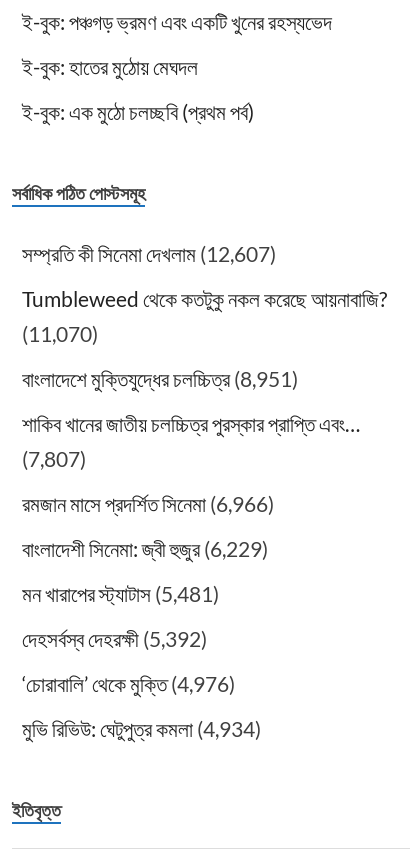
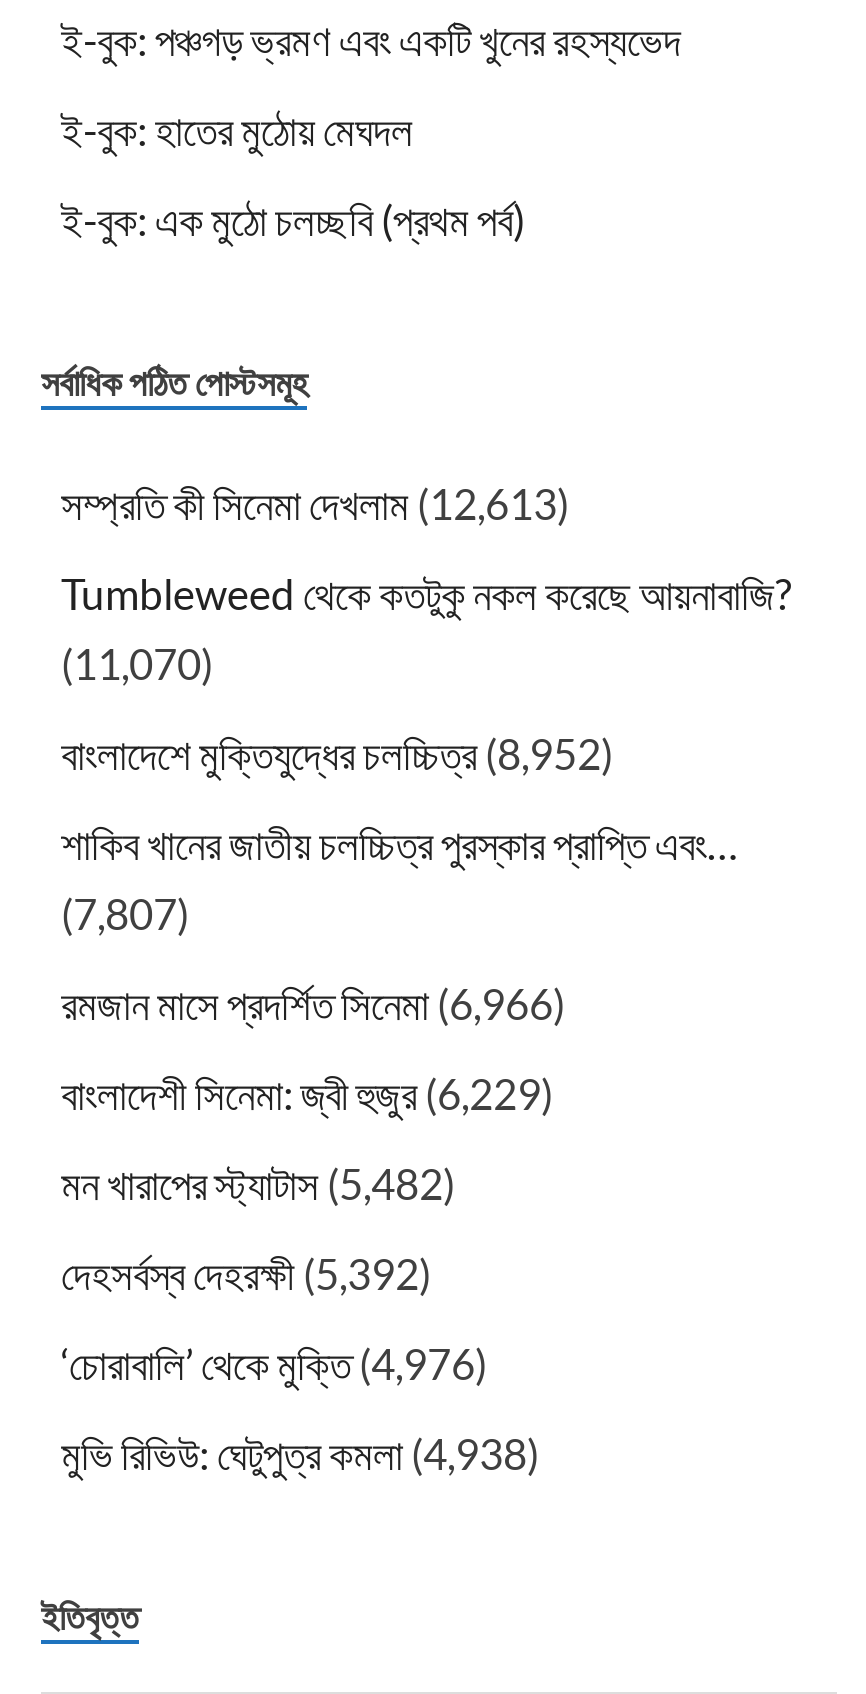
[22,241,276,266] সম্প্রতি কী সিনেমা দেখলাম (12,607) -> [61,478,569,528] সম্প্রতি কী সিনেমা দেখলাম (12,613)
[22,366,298,391] বাংলাদেশে মুক্তিযুদ্ধের চলচ্চিত্র (8,951) -> [61,728,613,778] বাংলাদেশে মুক্তিযুদ্ধের চলচ্চিত্র (8,952)
[22,581,219,606] মন খারাপের স্ট্যাটাস (5,481) -> [61,1158,455,1208] মন খারাপের স্ট্যাটাস (5,482)
[22,716,261,741] মুভি রিভিউ: ঘেটুপুত্র কমলা (4,934) -> [61,1428,539,1478] মুভি রিভিউ: ঘেটুপুত্র কমলা (4,938)

